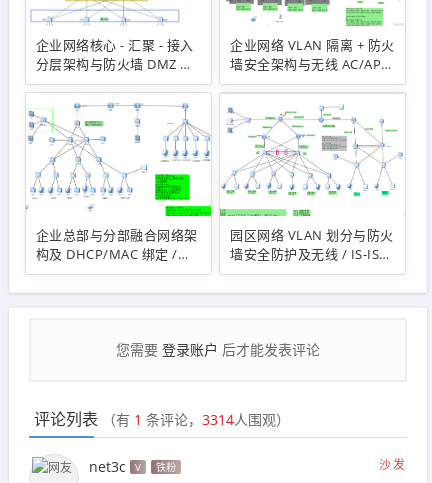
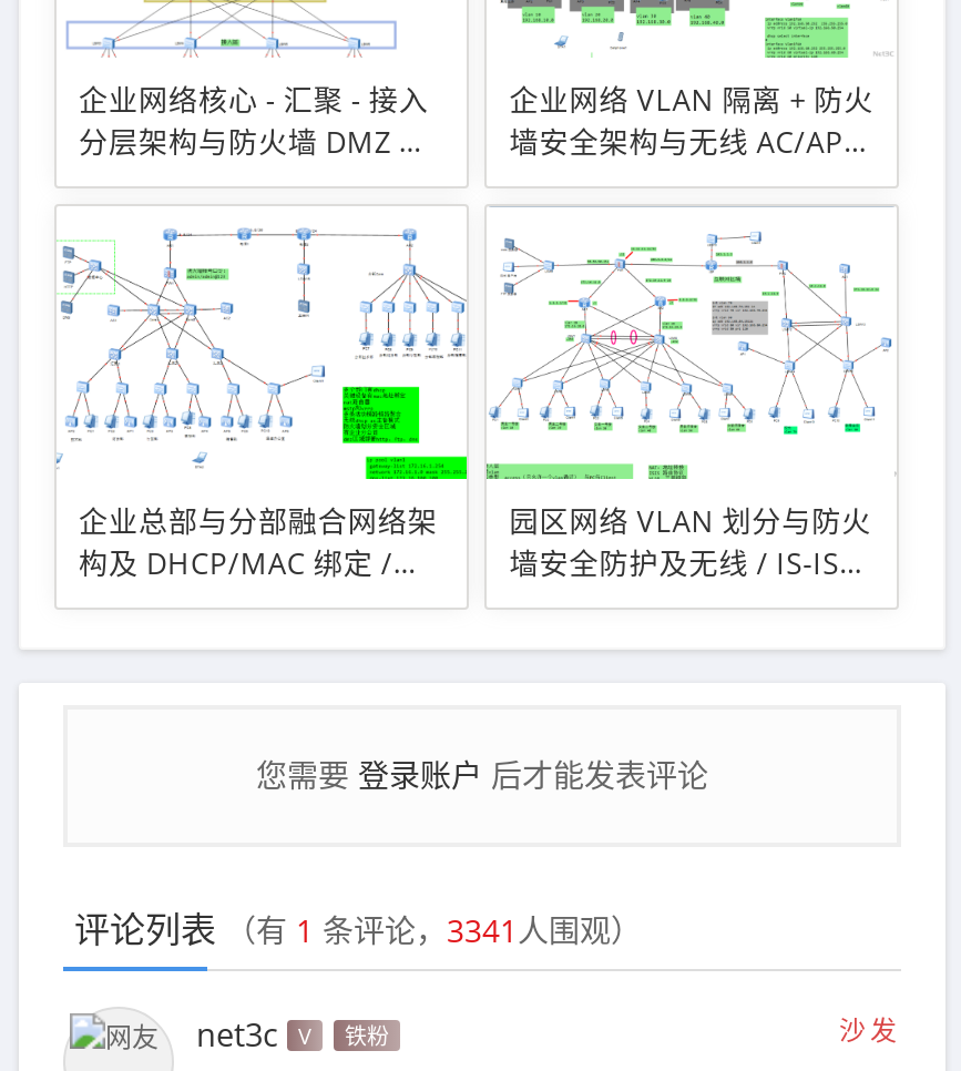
[34,408,290,430] 评论列表（有1条评论，3314人围观） -> [74,906,642,954] 评论列表（有1条评论，3341人围观）

